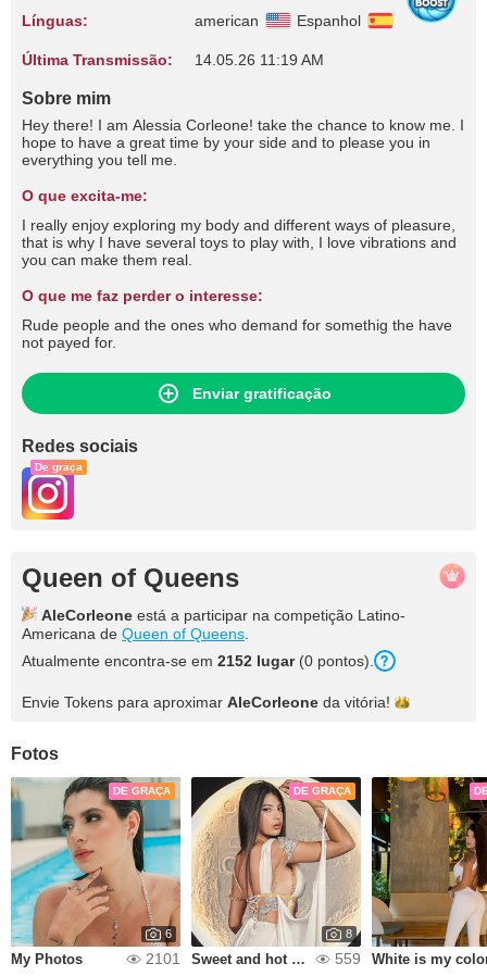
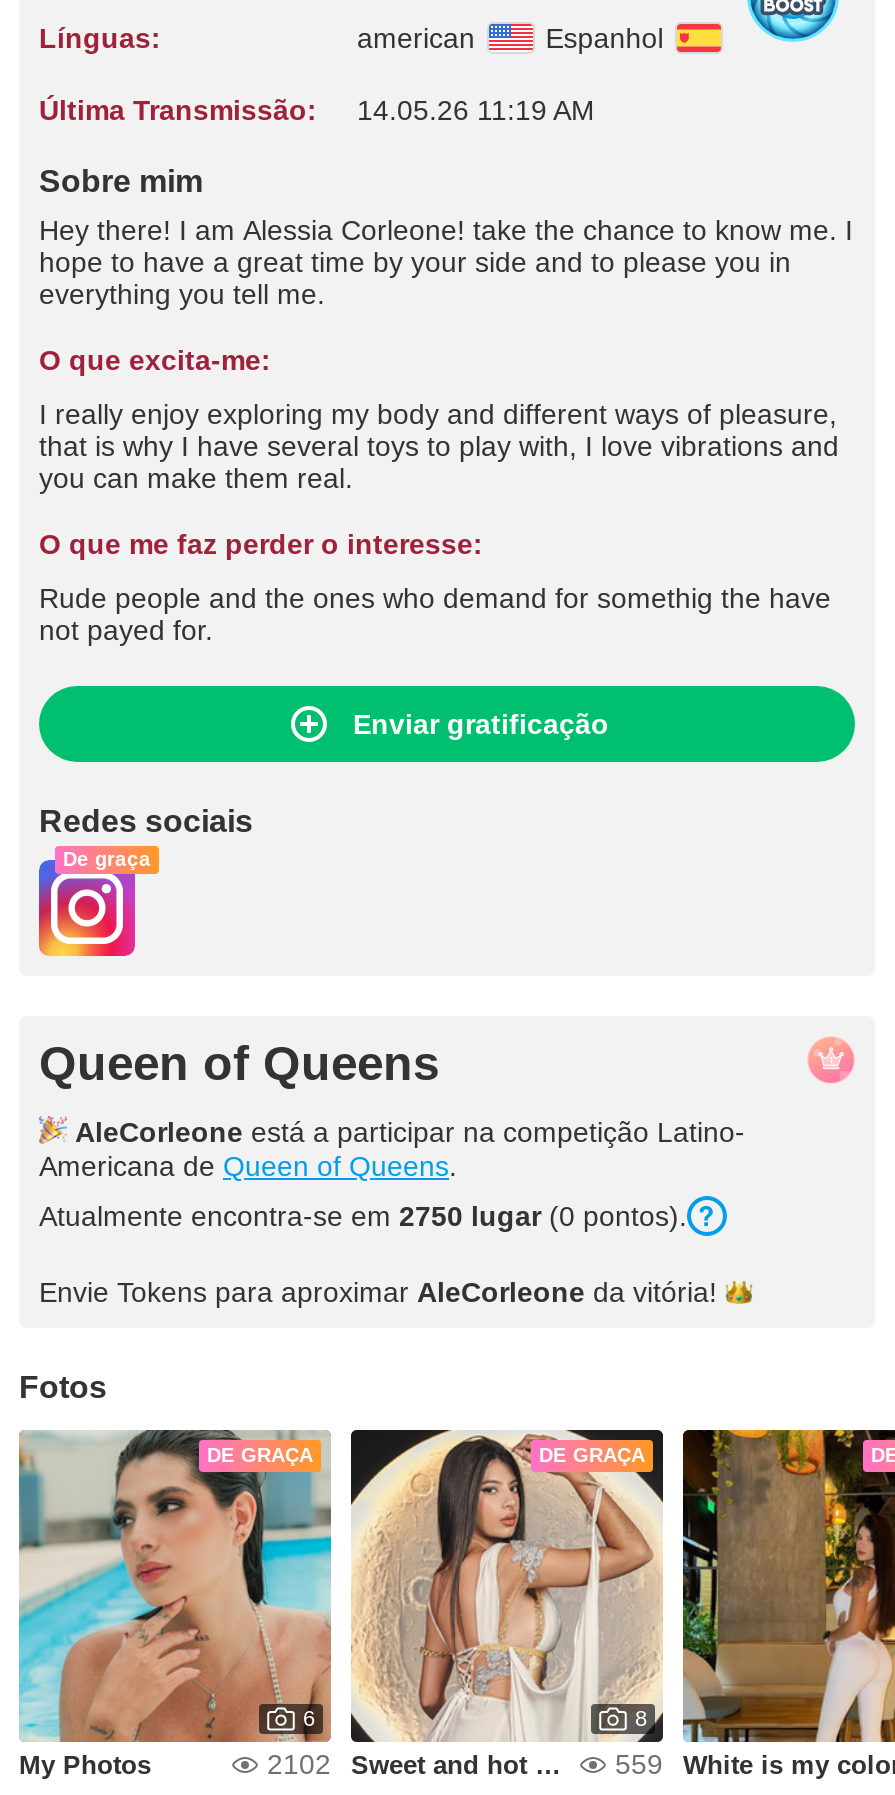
[22,652,374,670] Atualmente encontra-se em 2152 lugar (0 pontos). -> [39,1200,687,1232] Atualmente encontra-se em 2750 lugar (0 pontos).
[146,950,180,967] 2101 -> [267,1748,331,1780] 2102

